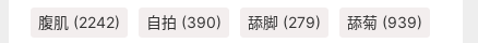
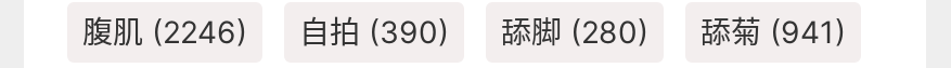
[38,13,120,31] 腹肌(2242) -> [82,14,247,50] 腹肌(2246)
[248,13,321,31] 舔脚(279) -> [501,14,648,50] 舔脚(280)
[347,13,422,31] 舔菊(939) -> [701,14,846,50] 舔菊(941)

